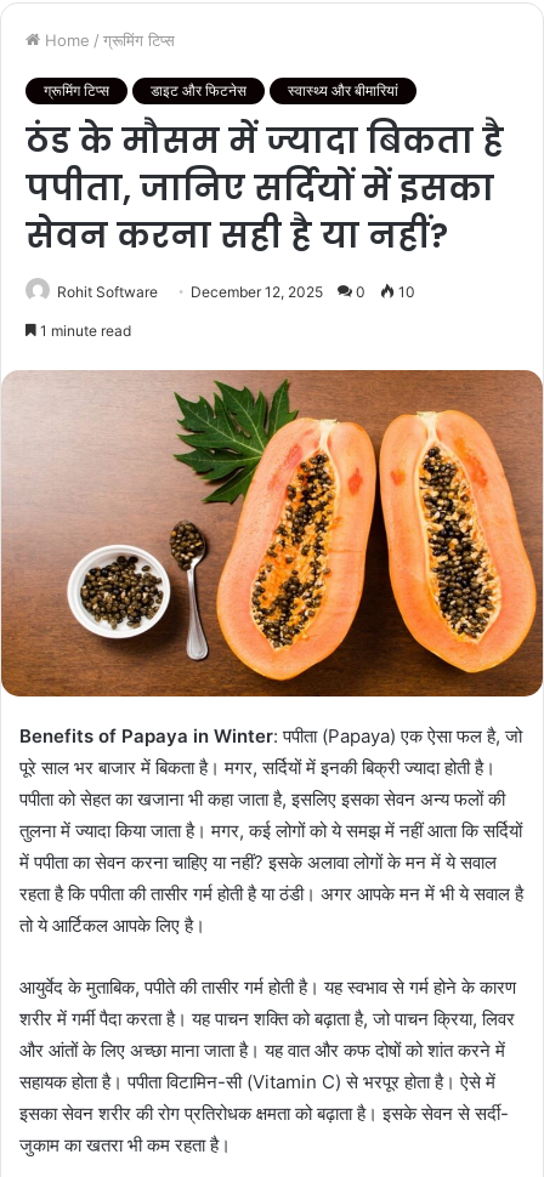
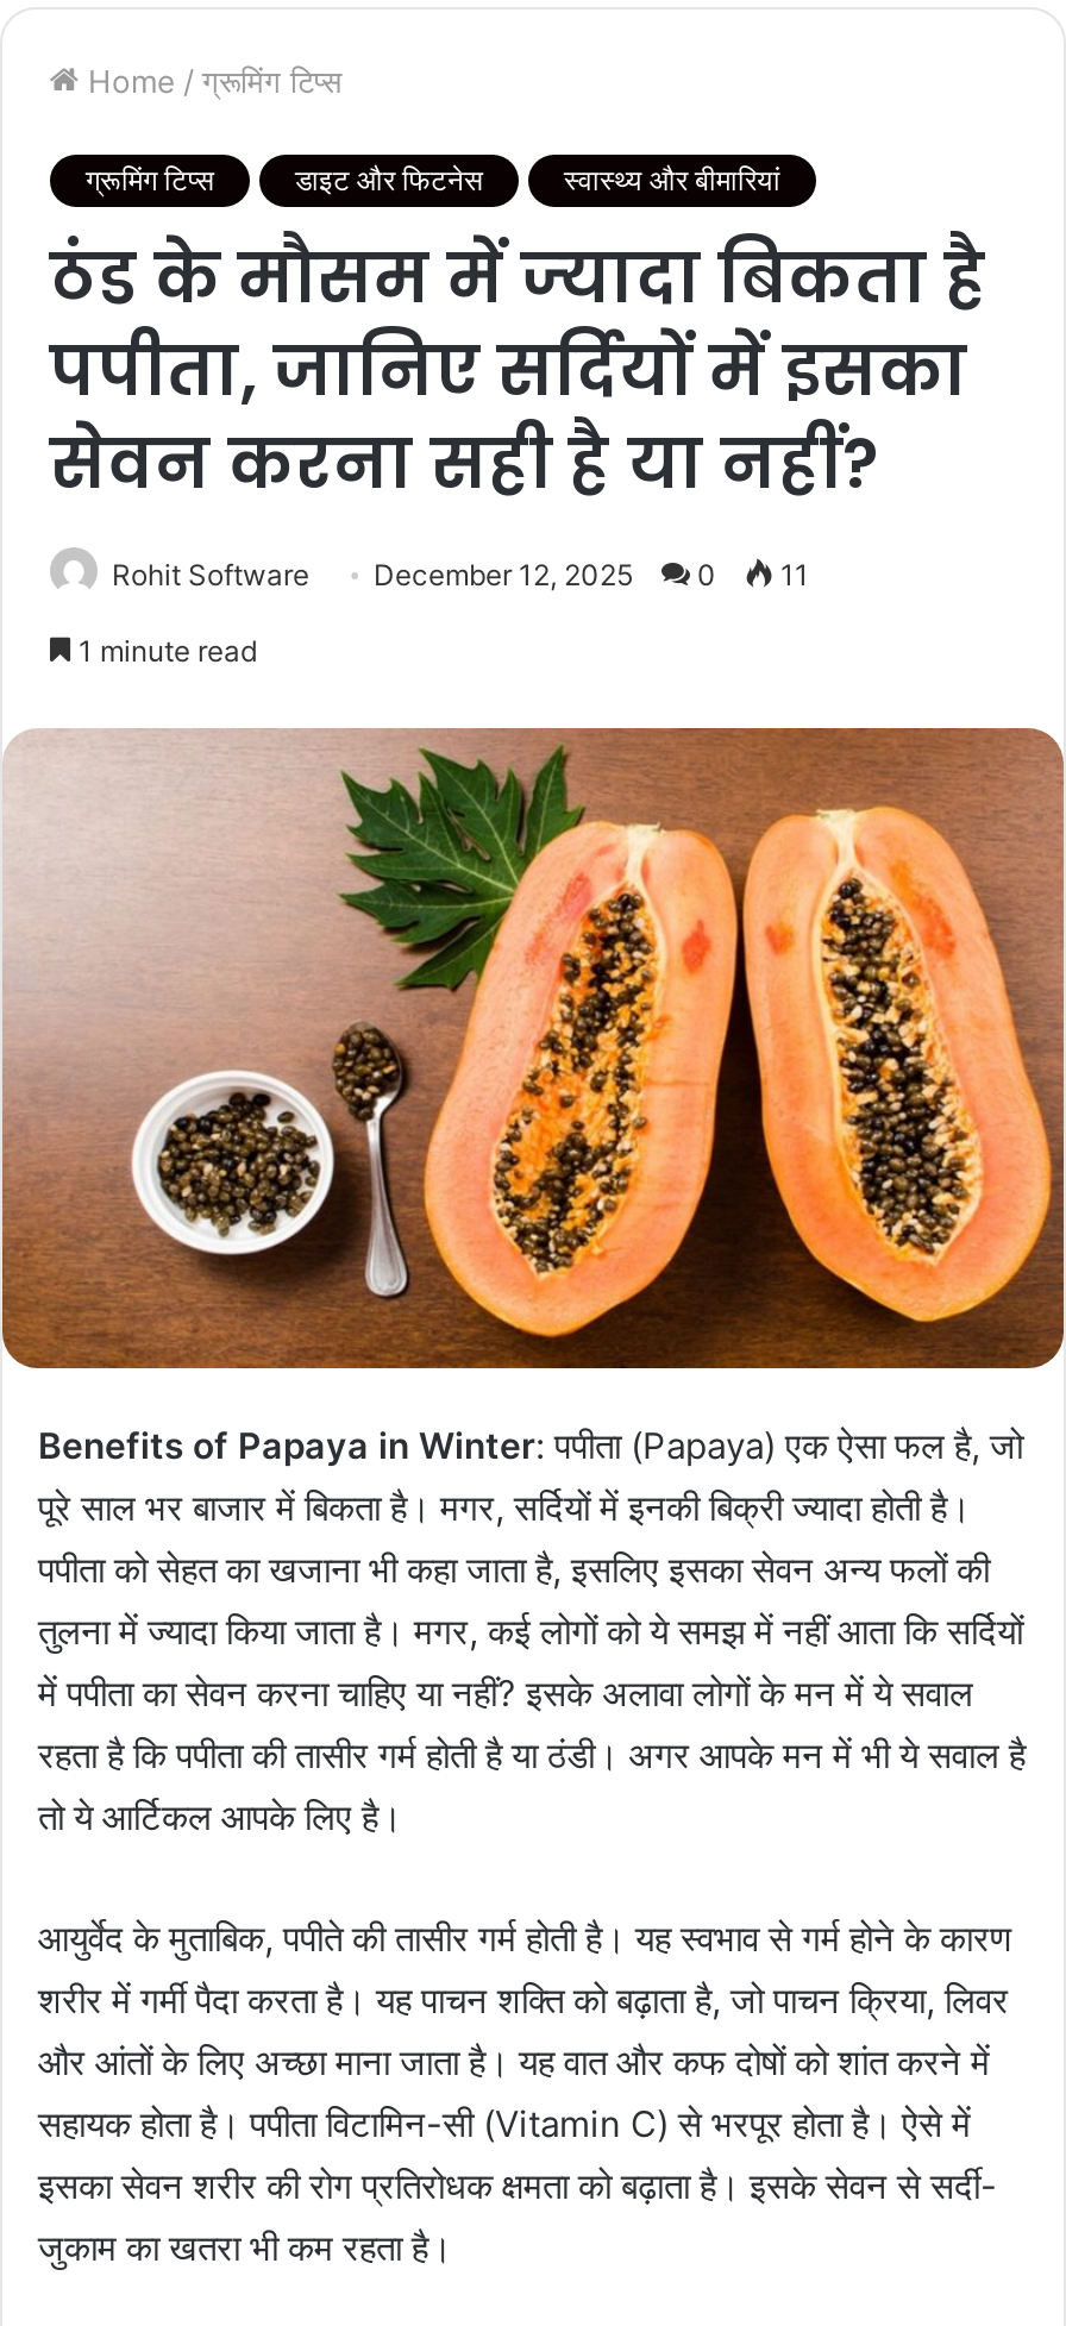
[57,283,415,301] Rohit Software December 12, 2025 0 10 -> [112,557,809,593] Rohit Software December 12, 2025 0 11

